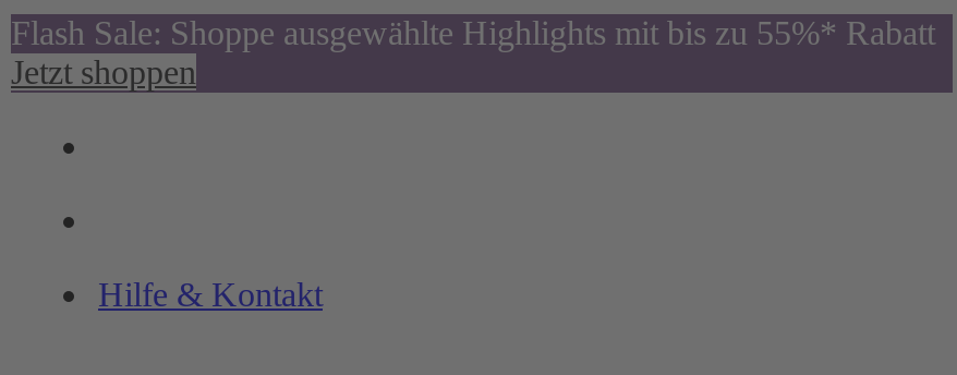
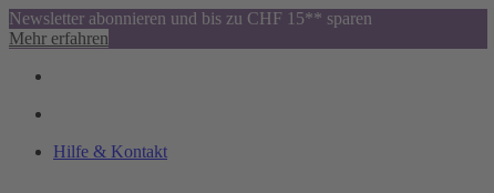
[11,14,935,90] Flash Sale: Shoppe ausgewählte Highlights mit bis zu 55%* Rabatt | Jetzt shoppen -> [9,9,372,48] Newsletter abonnieren und bis zu CHF 15** sparen | Mehr erfahren

